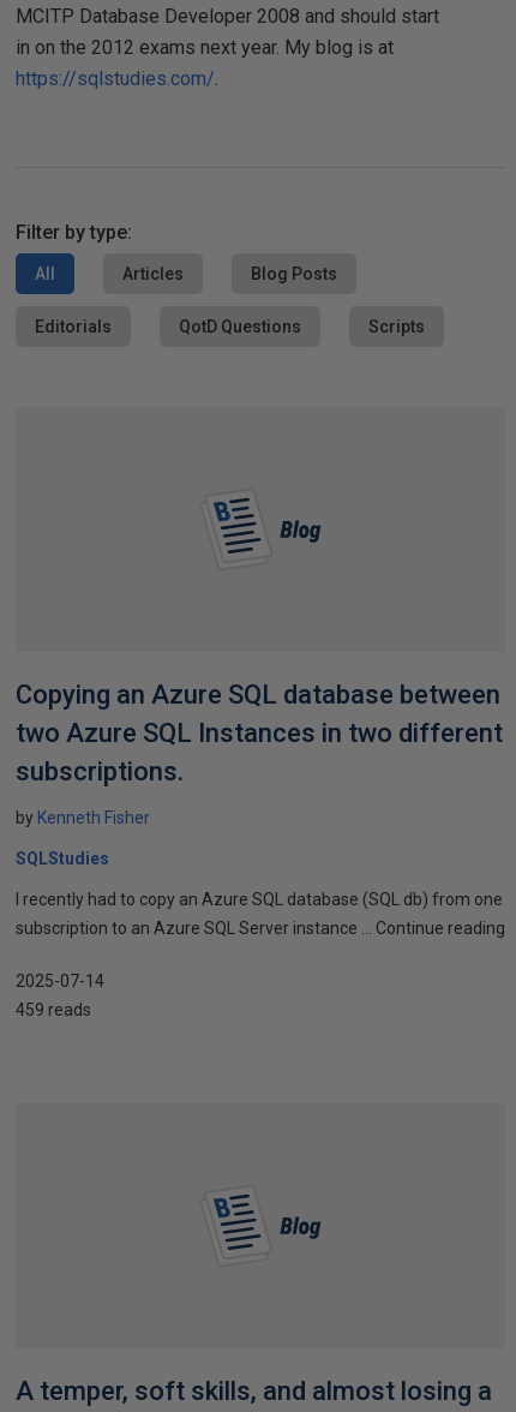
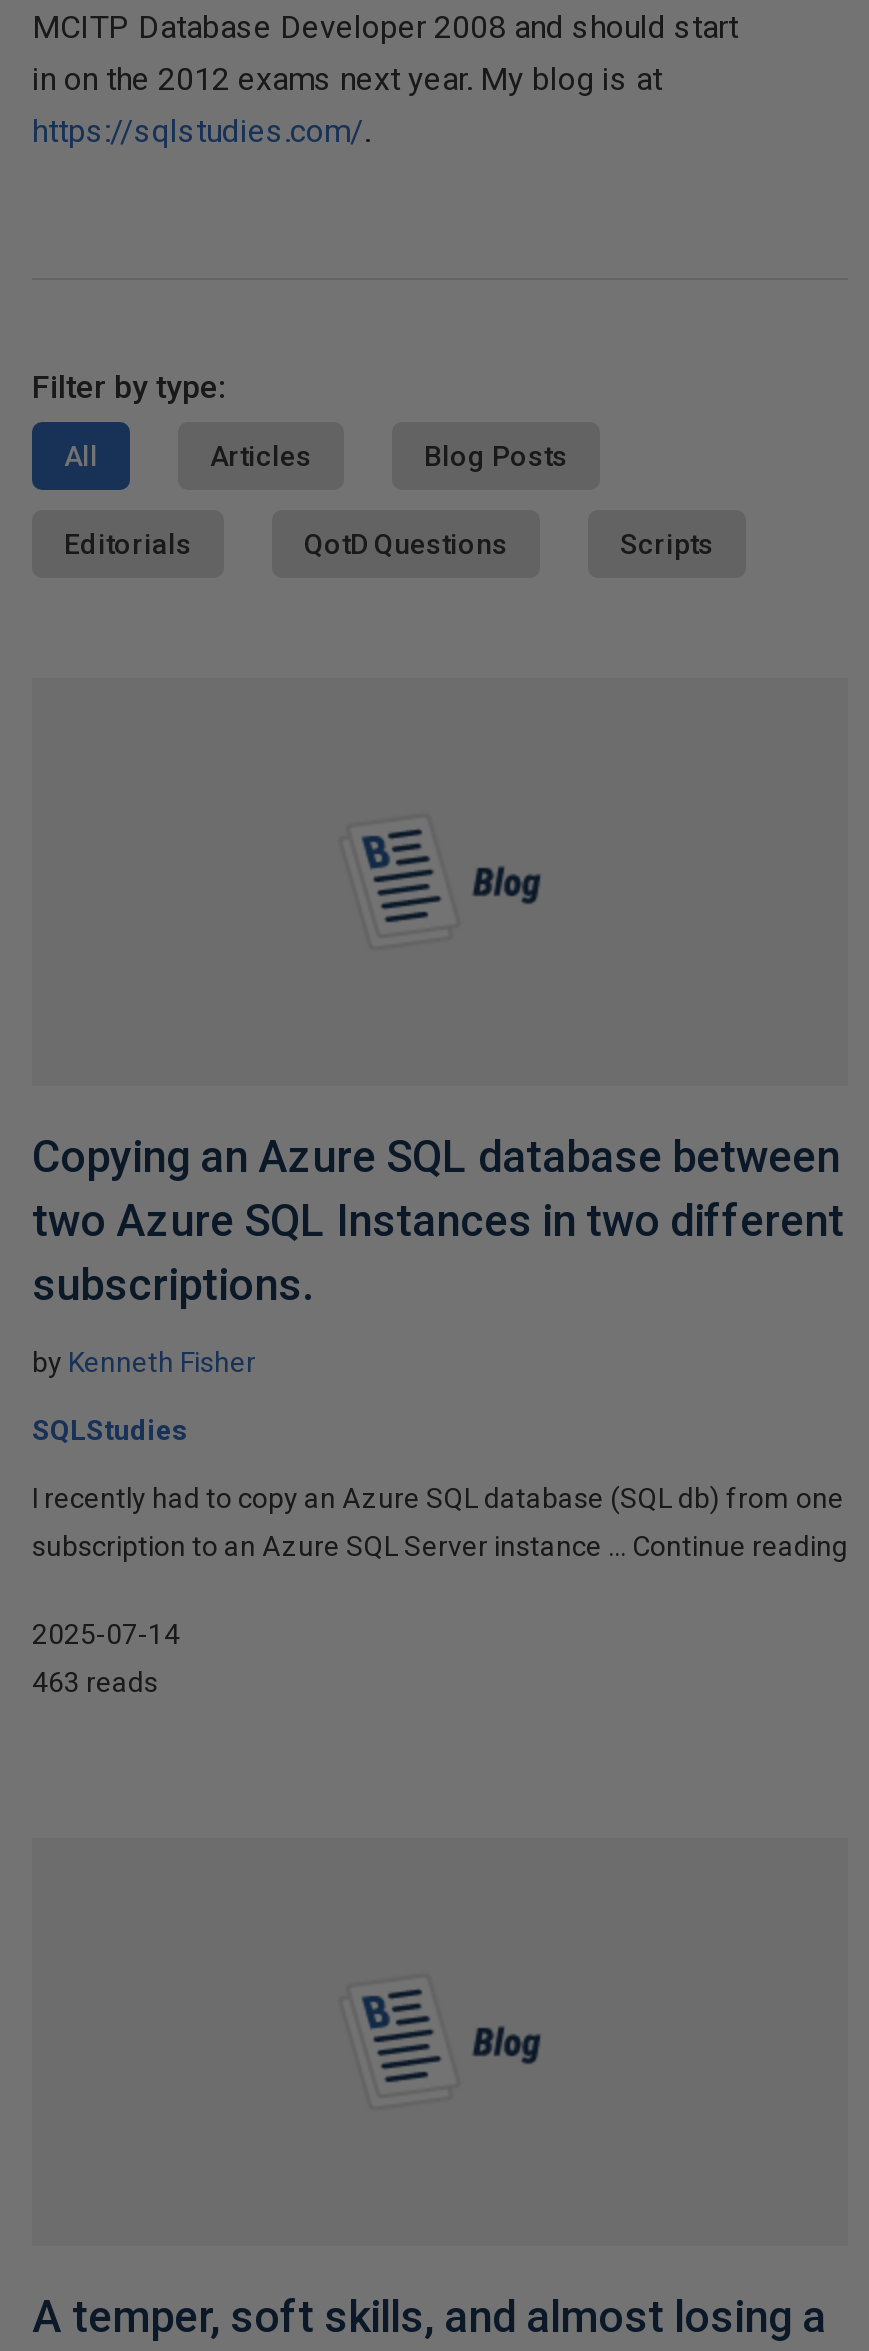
[16,1000,91,1019] 459 reads -> [32,1666,158,1698] 463 reads

